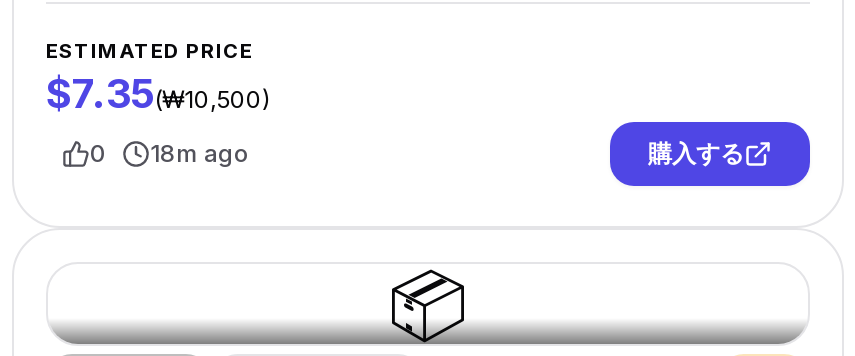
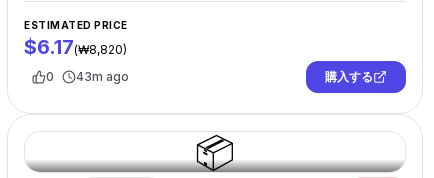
[46,70,270,118] $7.35(₩10,500) -> [24,35,127,59] $6.17(₩8,820)
[90,138,250,168] 0 18m ago -> [46,69,129,84] 0 43m ago

